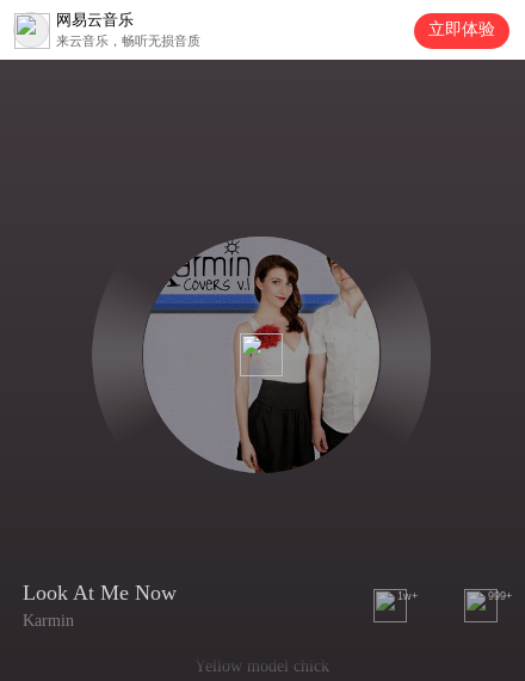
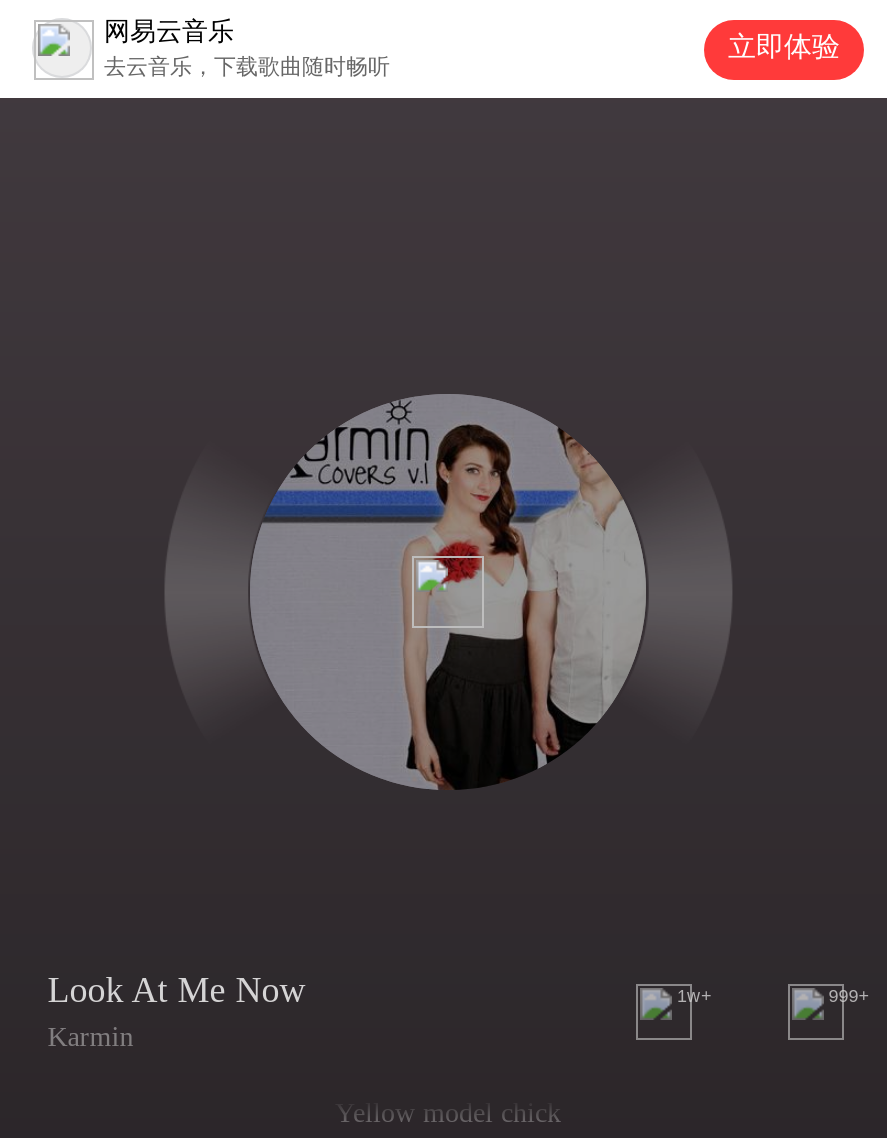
[56,33,200,48] 来云音乐，畅听无损音质 -> [104,54,390,78] 去云音乐，下载歌曲随时畅听

